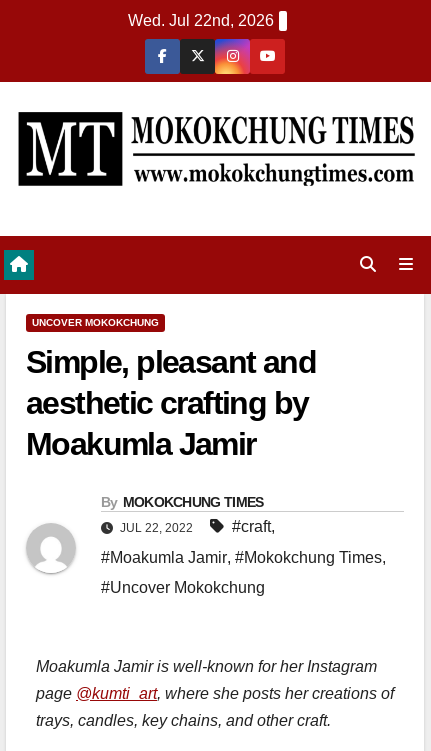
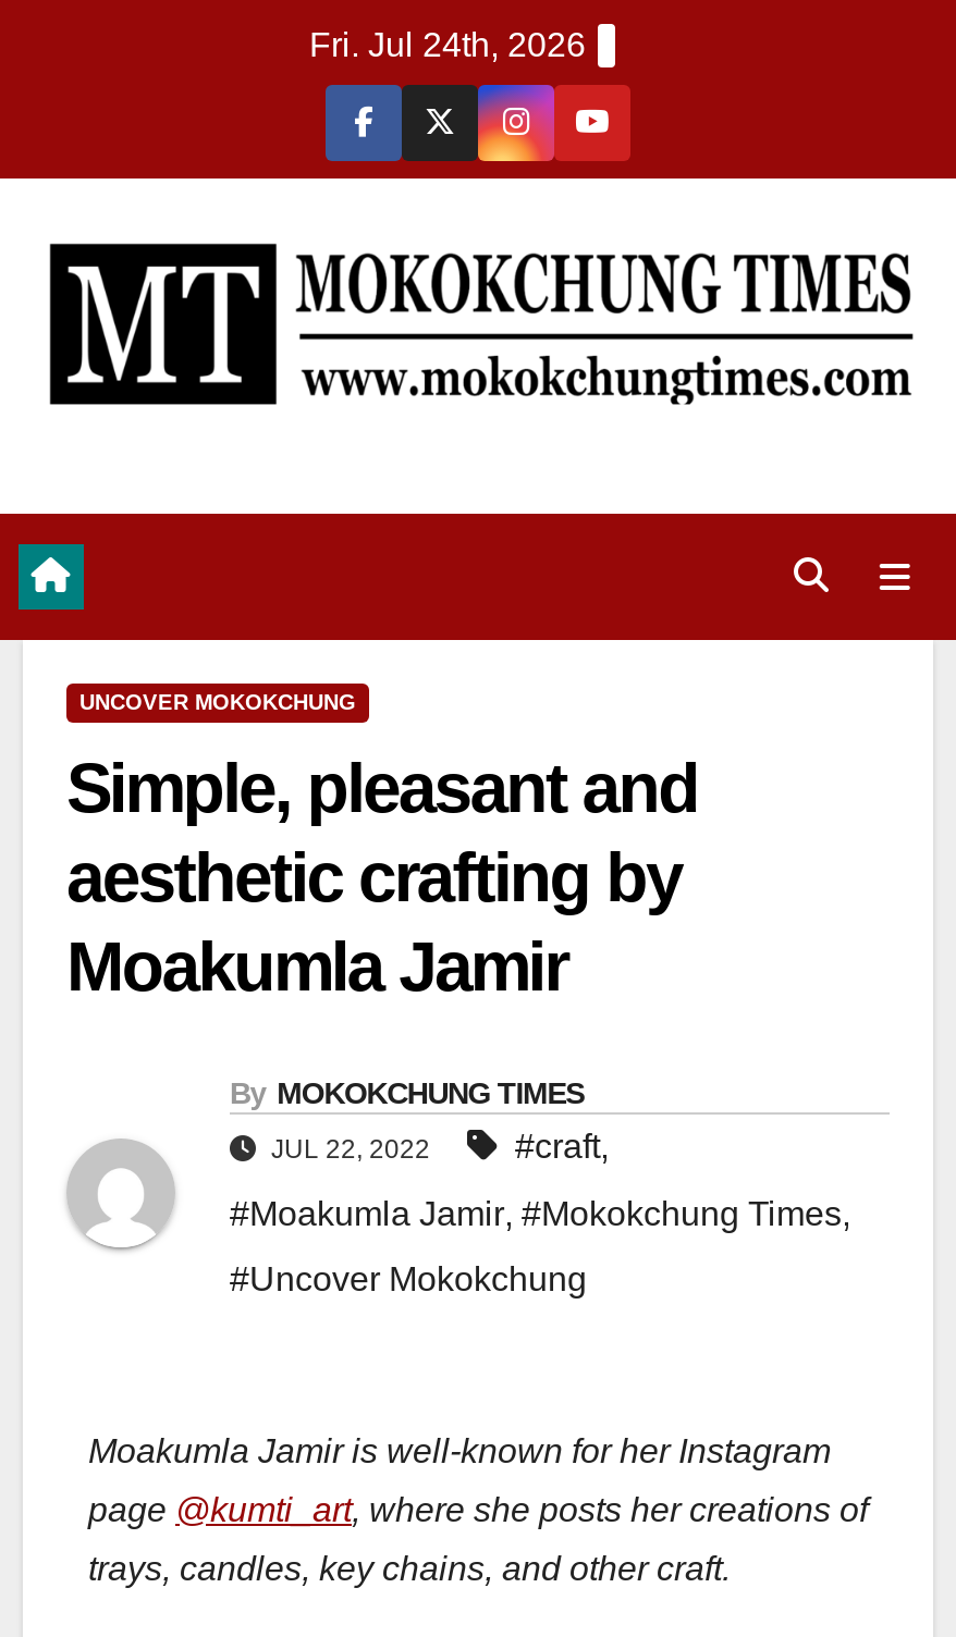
[128,12,274,29] Wed. Jul 22nd, 2026 -> [309,26,586,63] Fri. Jul 24th, 2026

